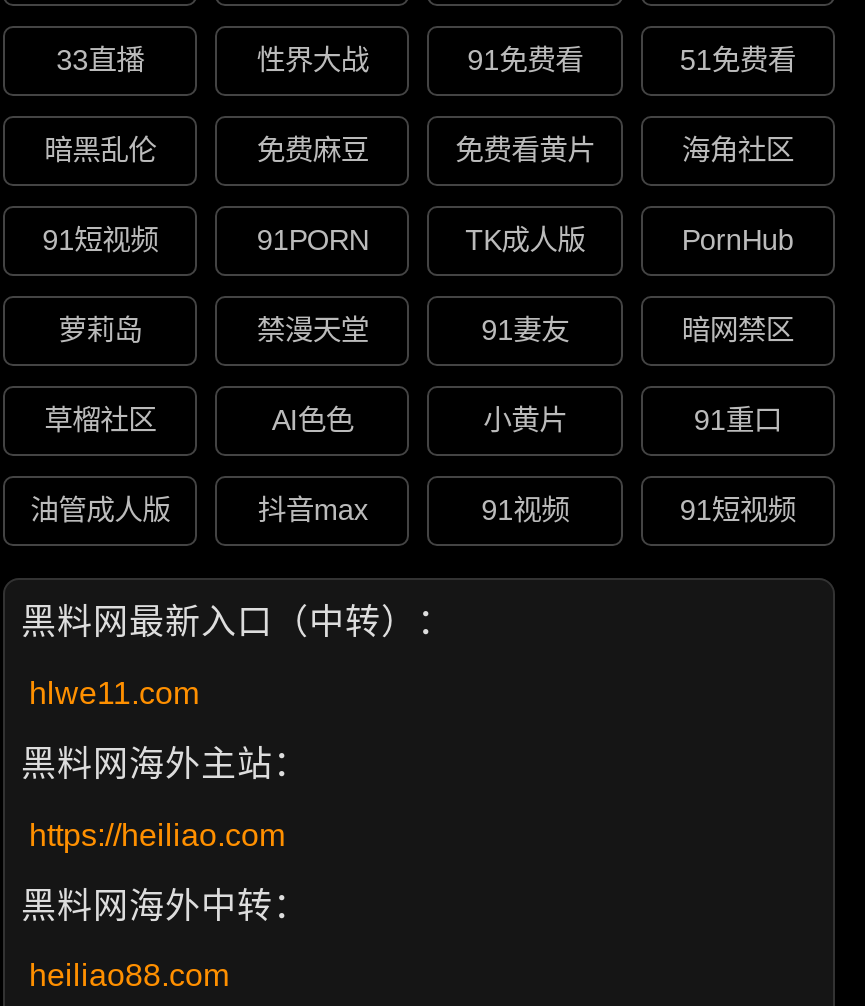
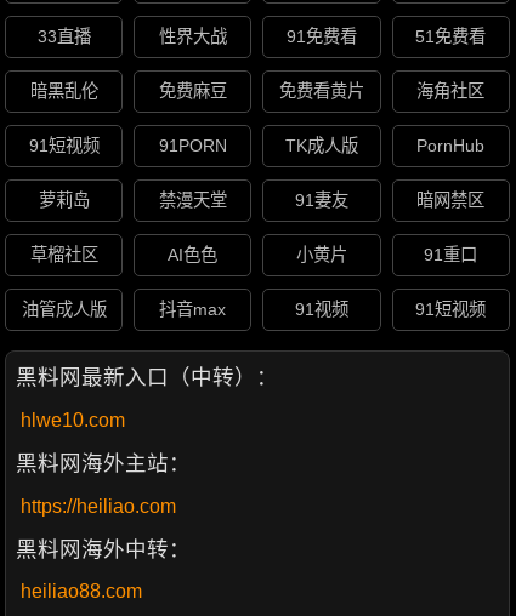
[29,676,199,710] hlwe11.com -> [21,410,125,430] hlwe10.com

